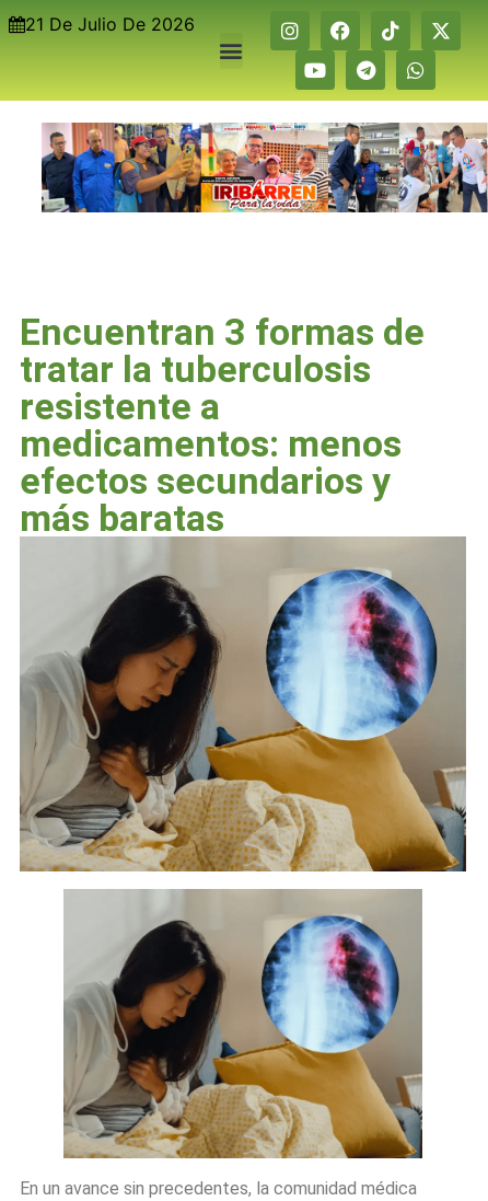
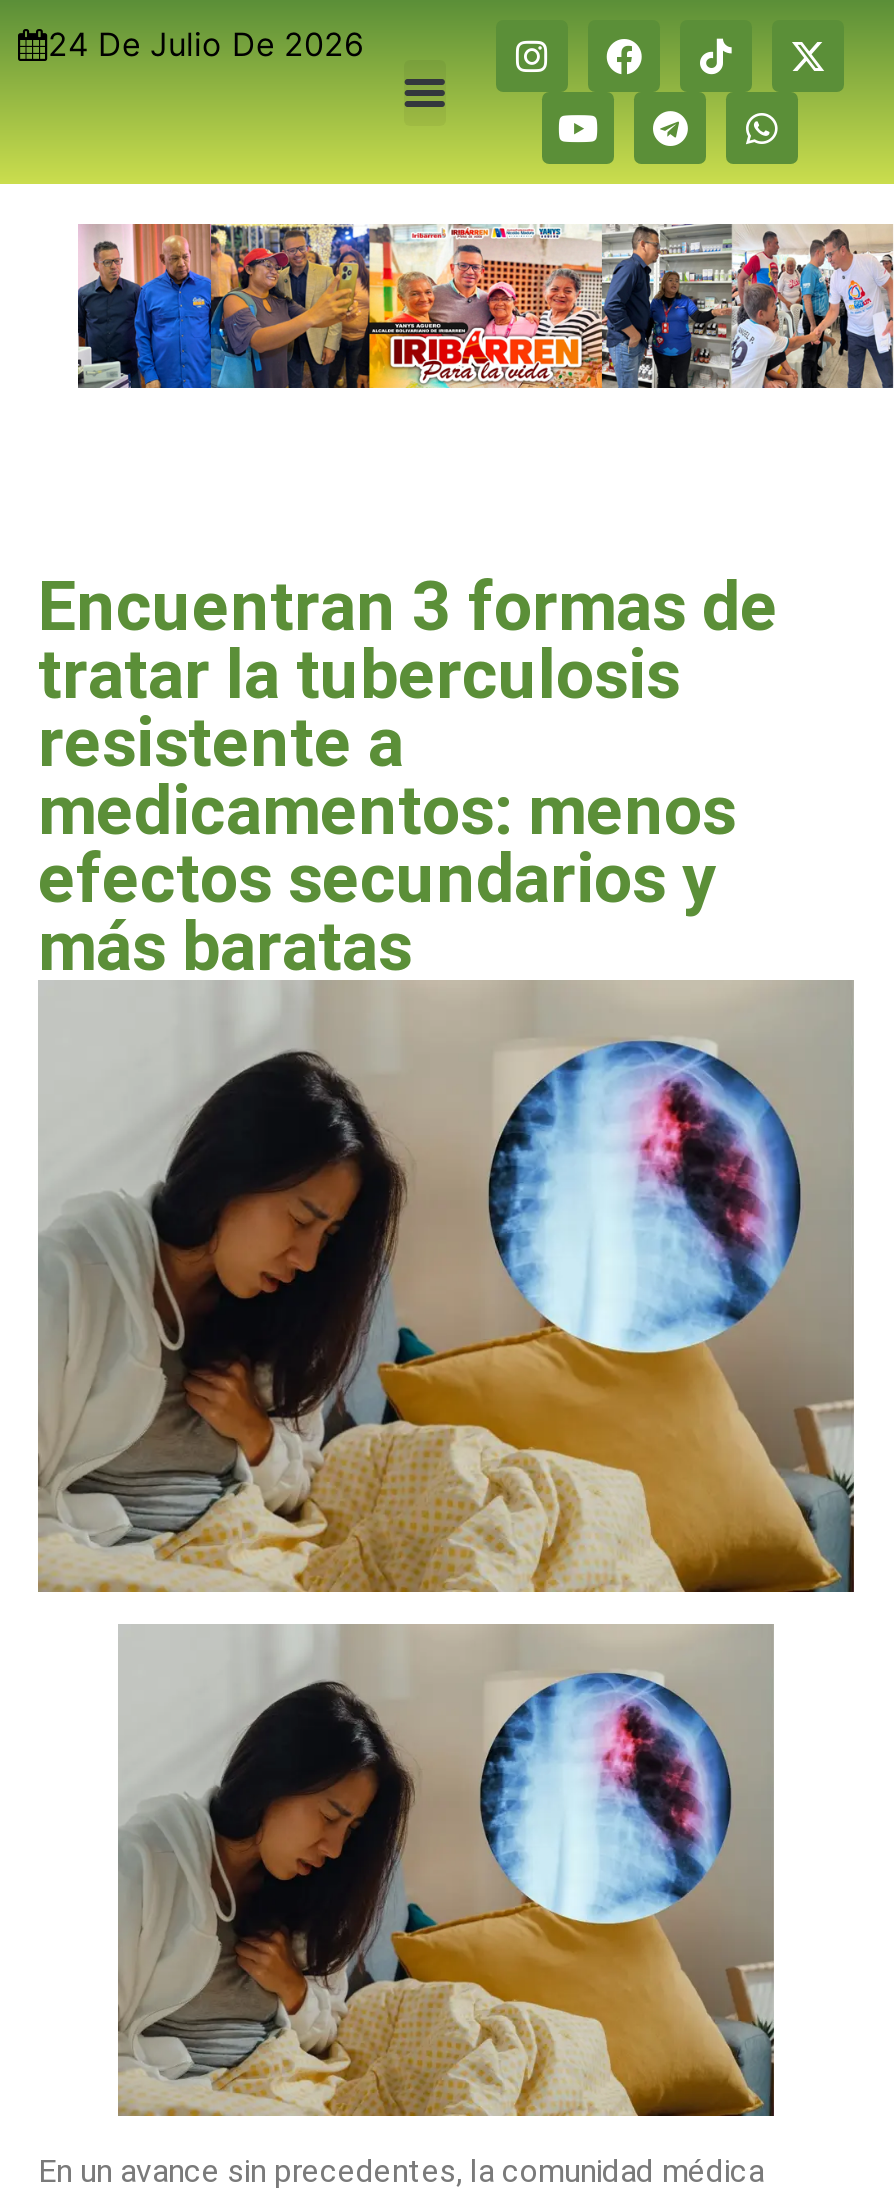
[25,13,195,35] 21 De Julio De 2026 -> [48,24,364,64] 24 De Julio De 2026

